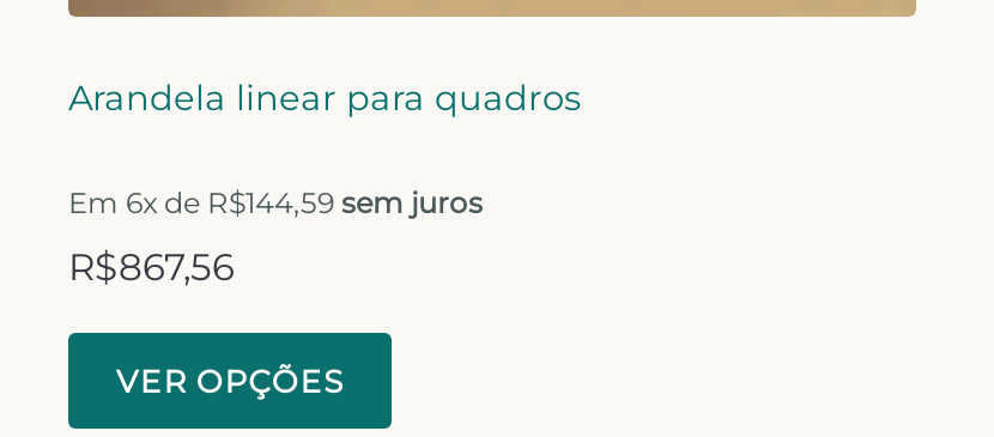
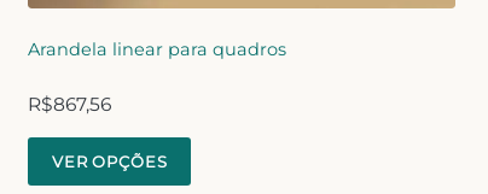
[68,184,483,220] Em 6x de R$144,59 sem juros -> none

